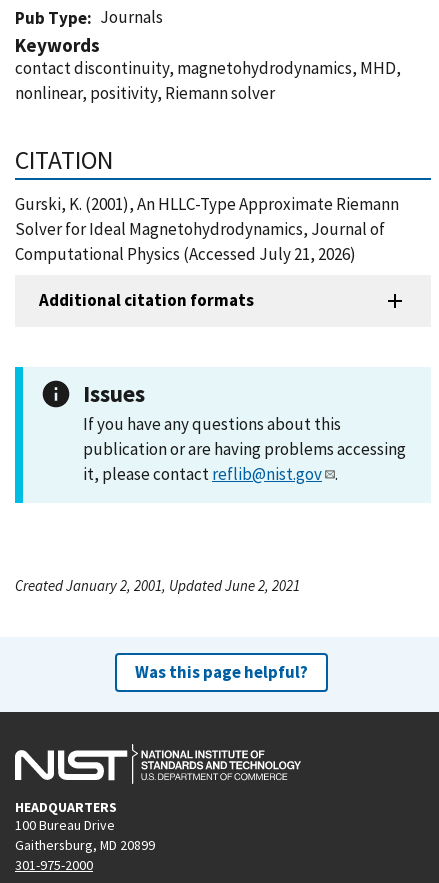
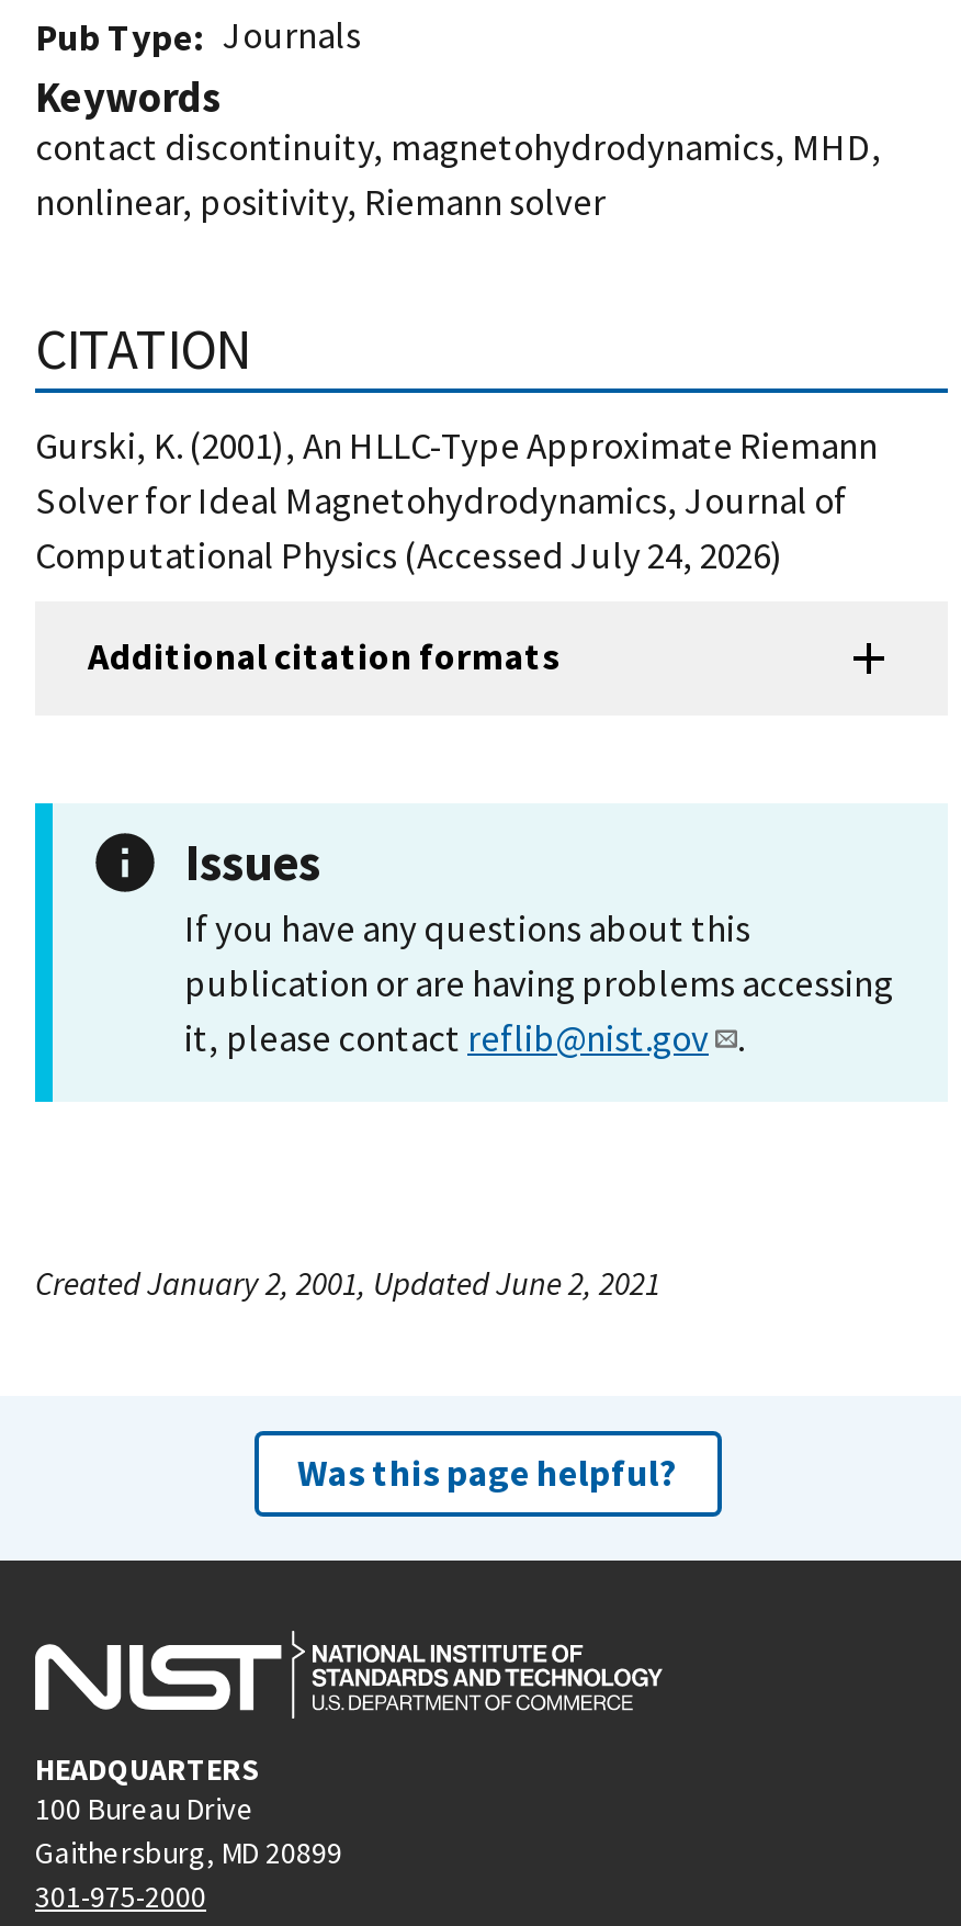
[15,243,356,265] Computational Physics (Accessed July 21, 2026) -> [35,531,783,579] Computational Physics (Accessed July 24, 2026)

